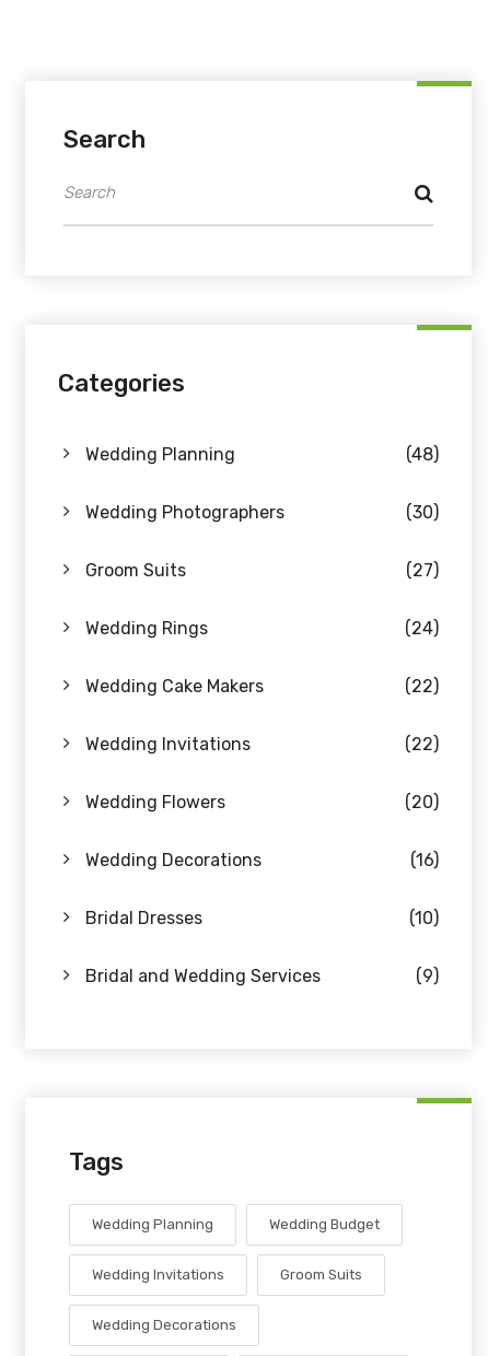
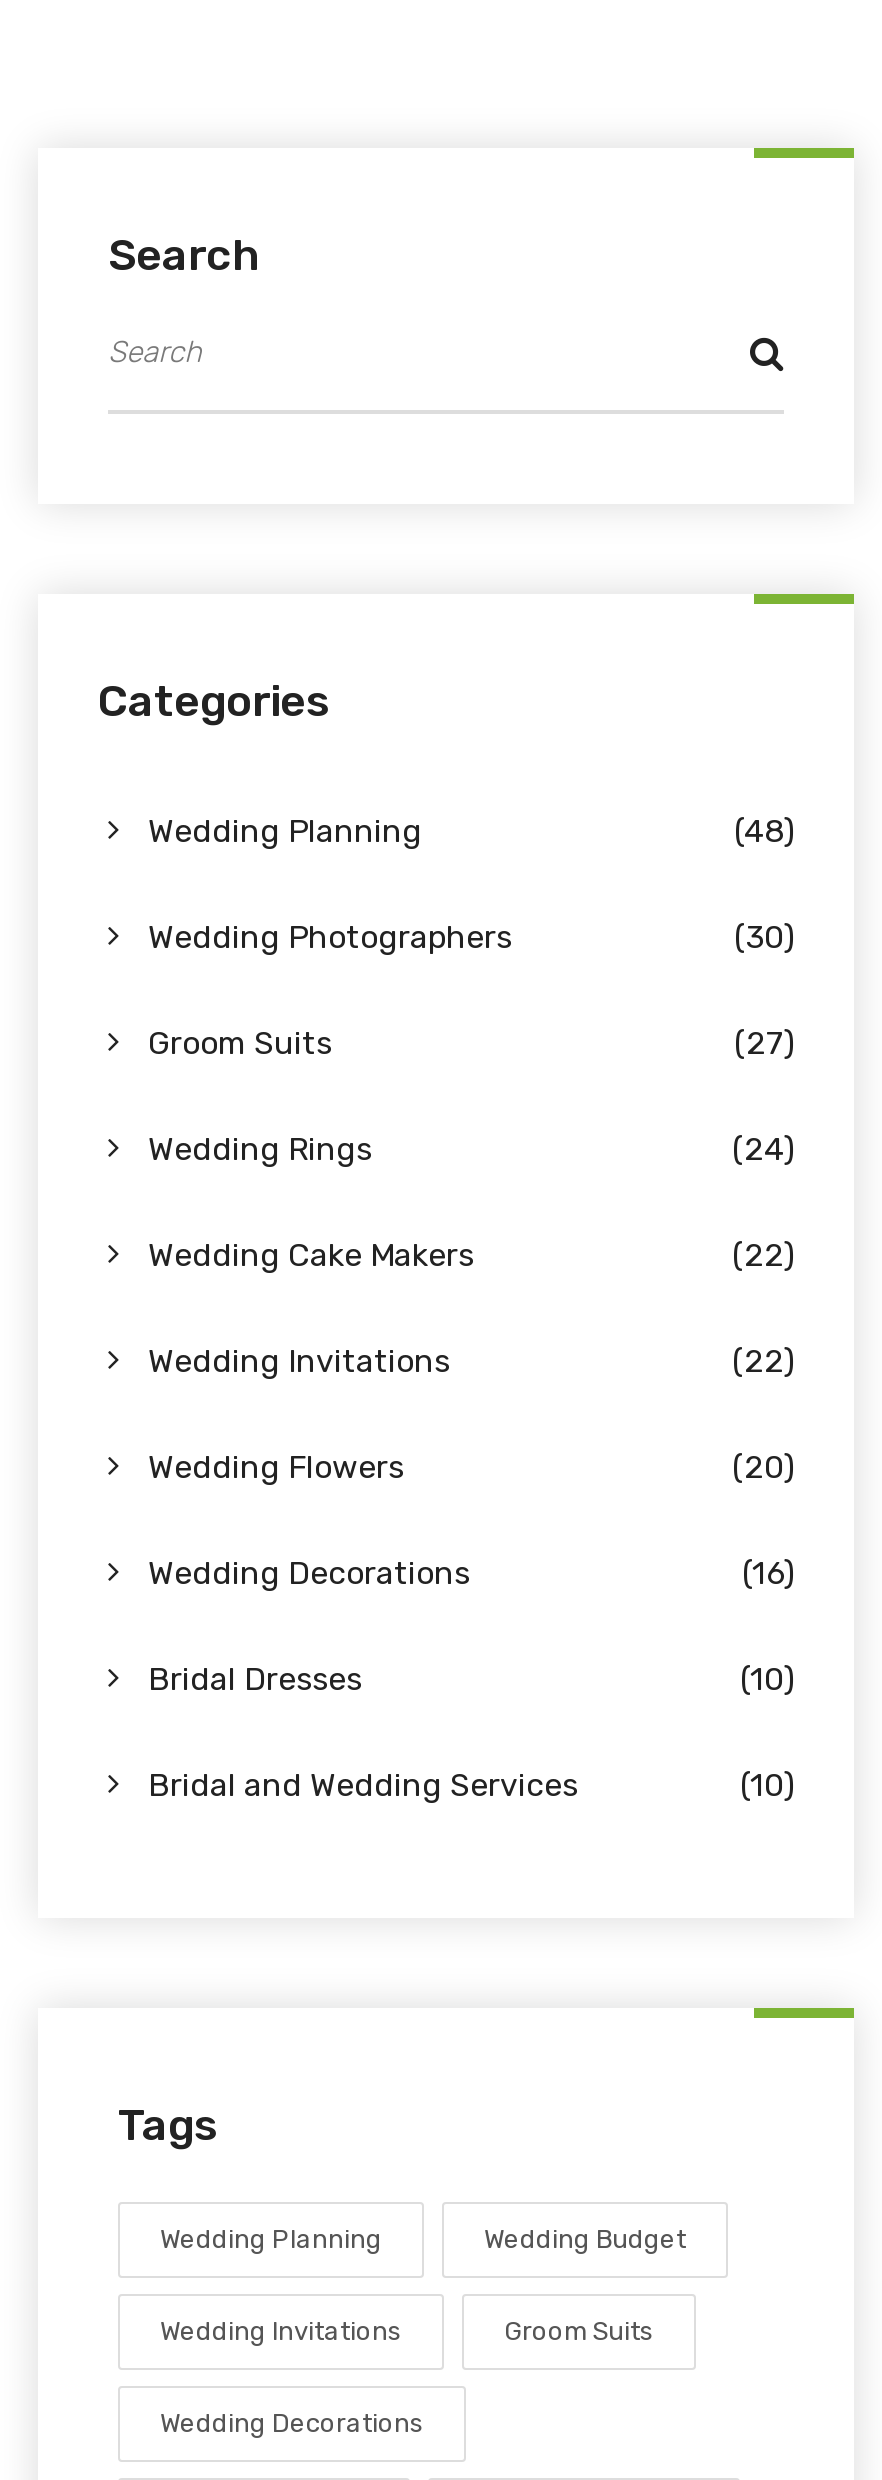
[416,966,439,986] (9) -> [740,1766,794,1804] (10)

